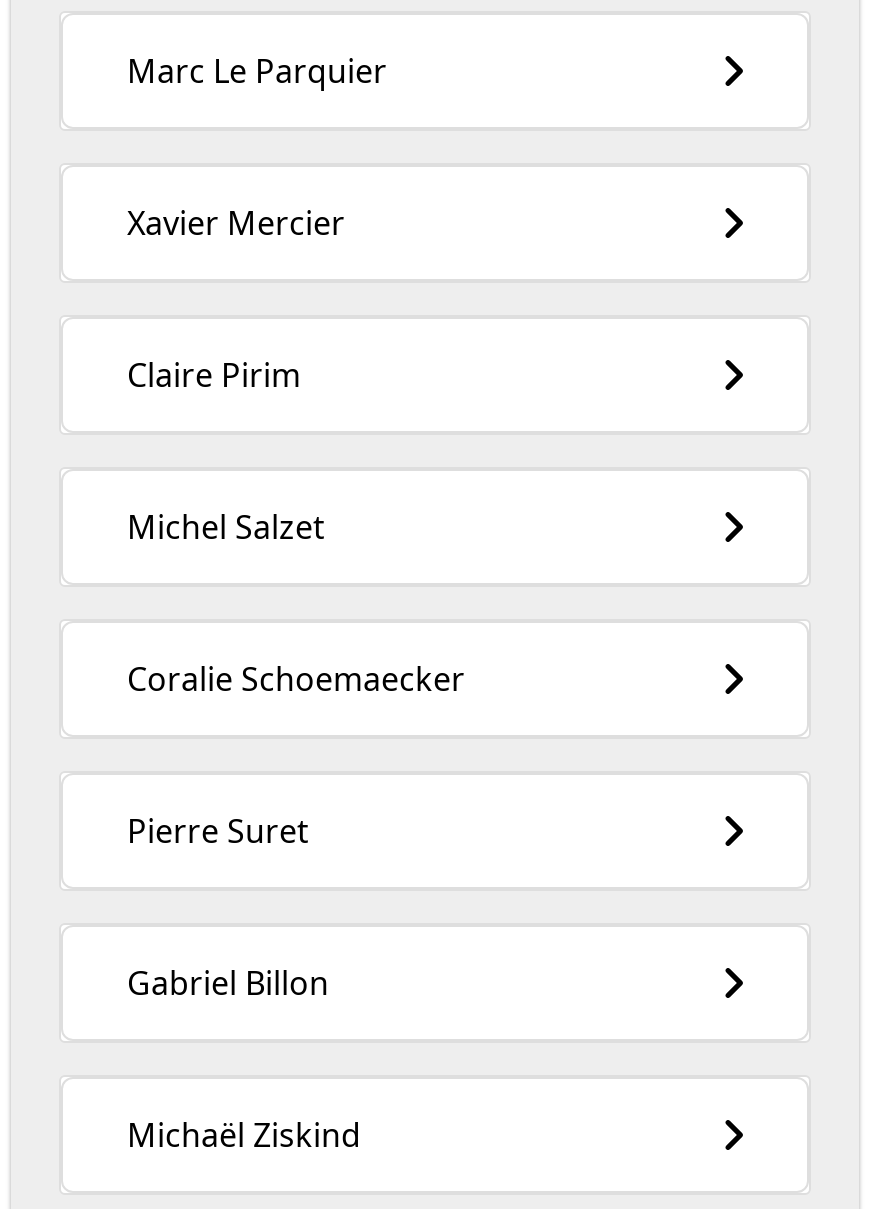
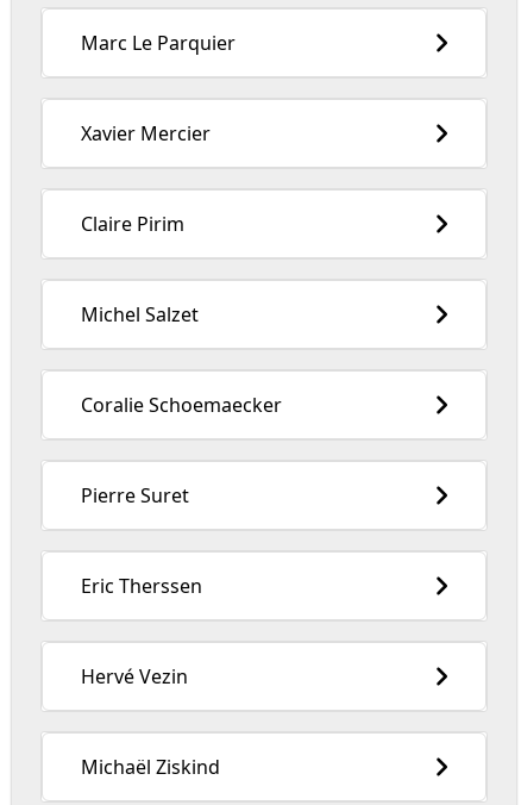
[127,961,329,1005] Gabriel Billon -> [81,573,202,690] Eric Therssen | Hervé Vezin

